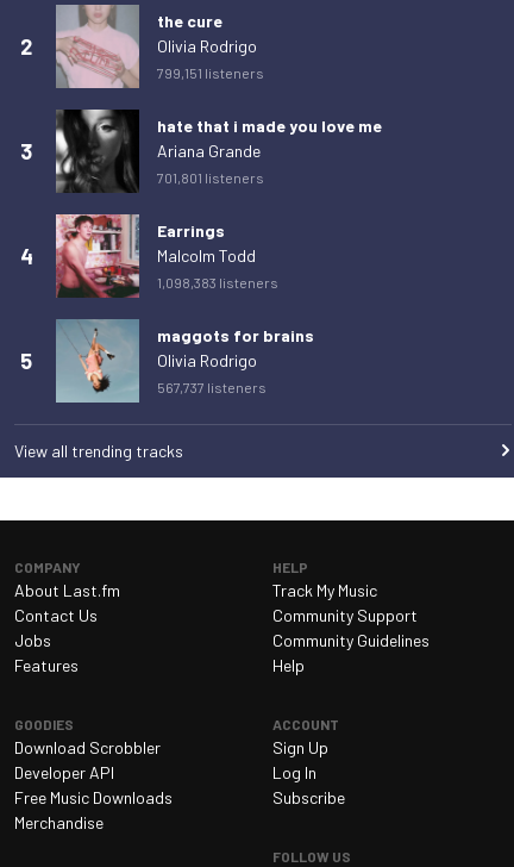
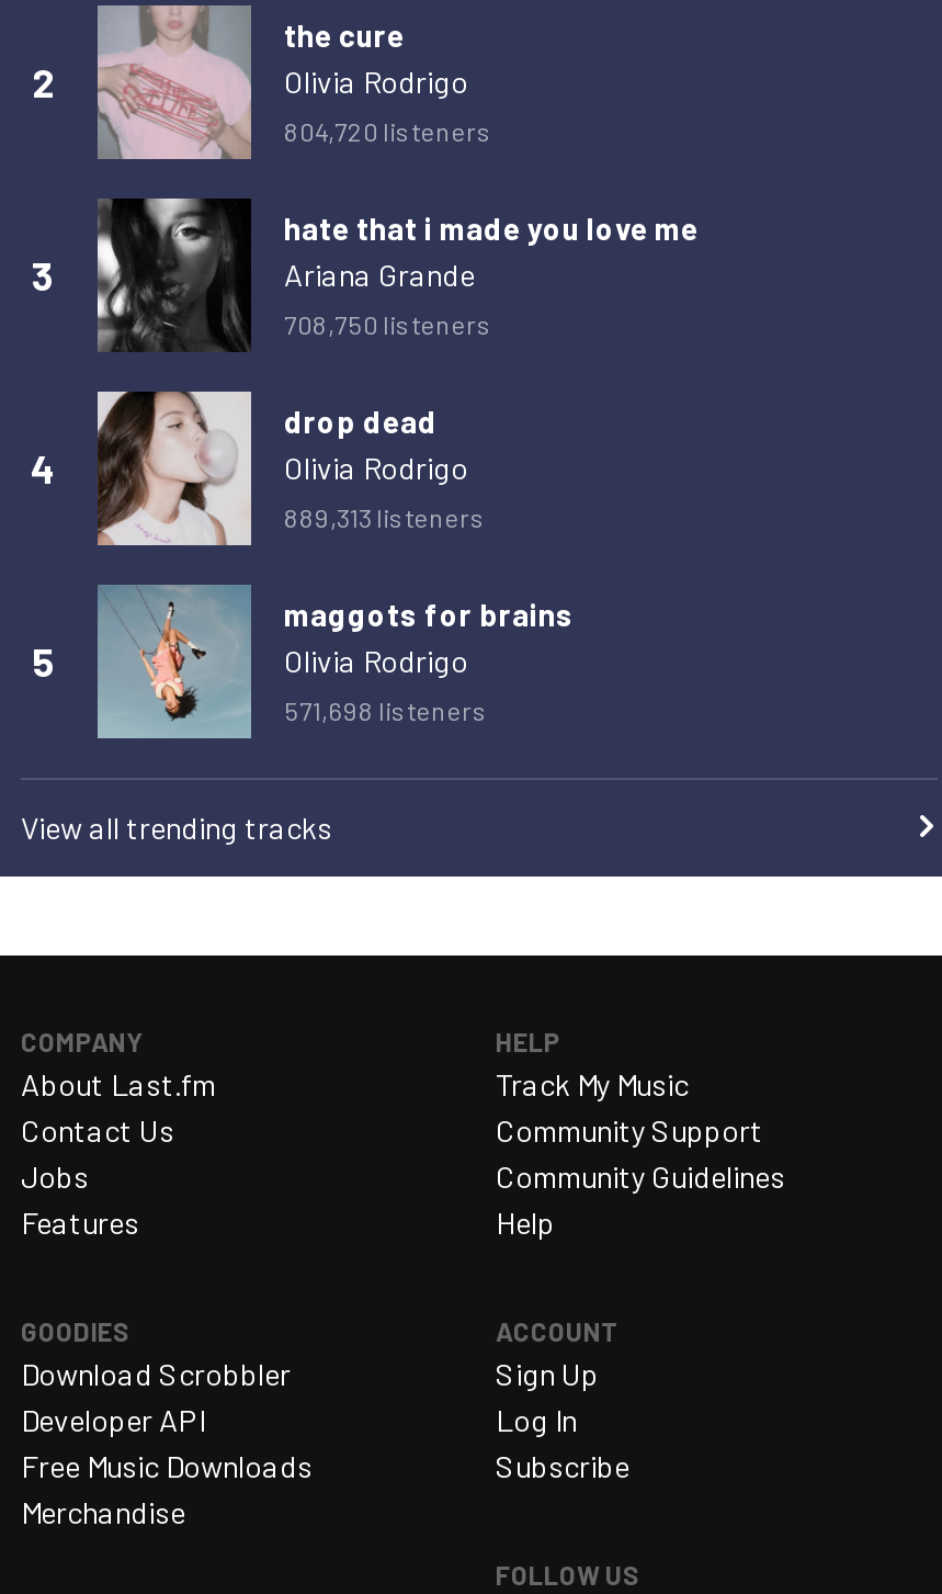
[157,64,264,81] 799,151 listeners -> [284,115,492,146] 804,720 listeners
[157,169,264,186] 701,801 listeners -> [284,308,492,339] 708,750 listeners
[55,213,278,298] [image] | Earrings | Malcolm Todd | 1,098,383 listeners -> [98,389,486,547] [image] | drop dead | Olivia Rodrigo | 889,313 listeners
[157,379,267,395] 567,737 listeners -> [284,694,488,725] 571,698 listeners

